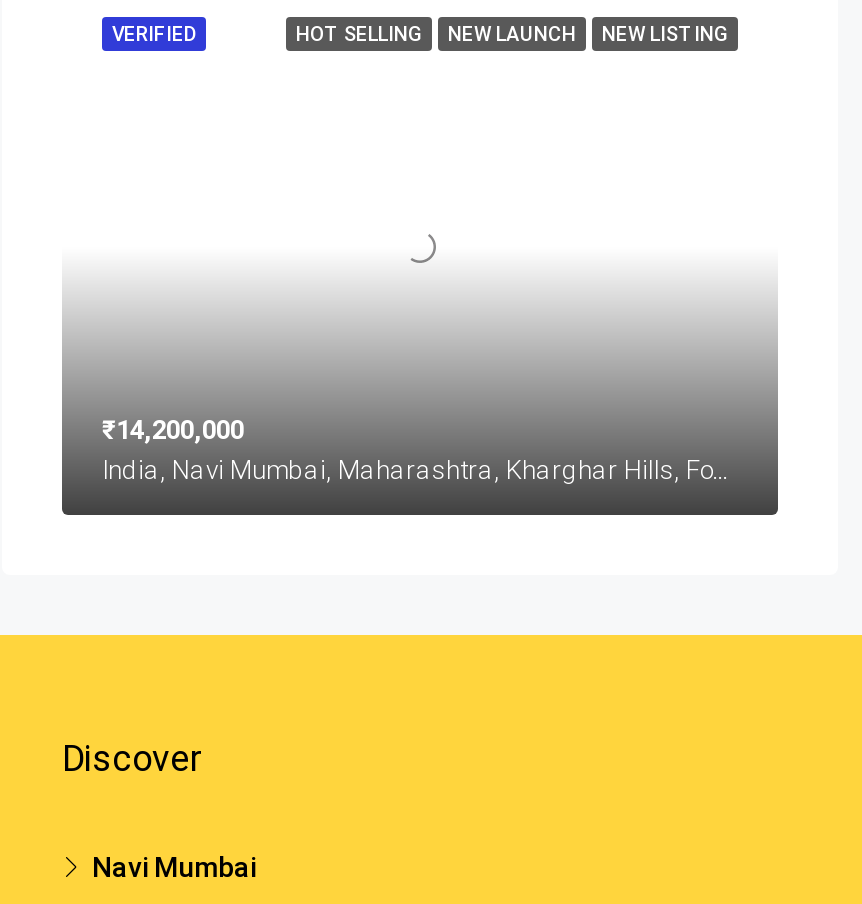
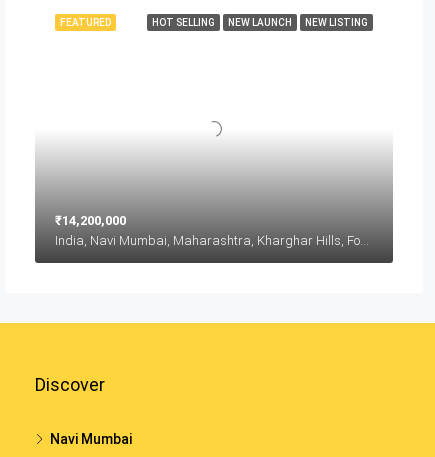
[112,24,196,46] VERIFIED -> [60,17,111,28] FEATURED

